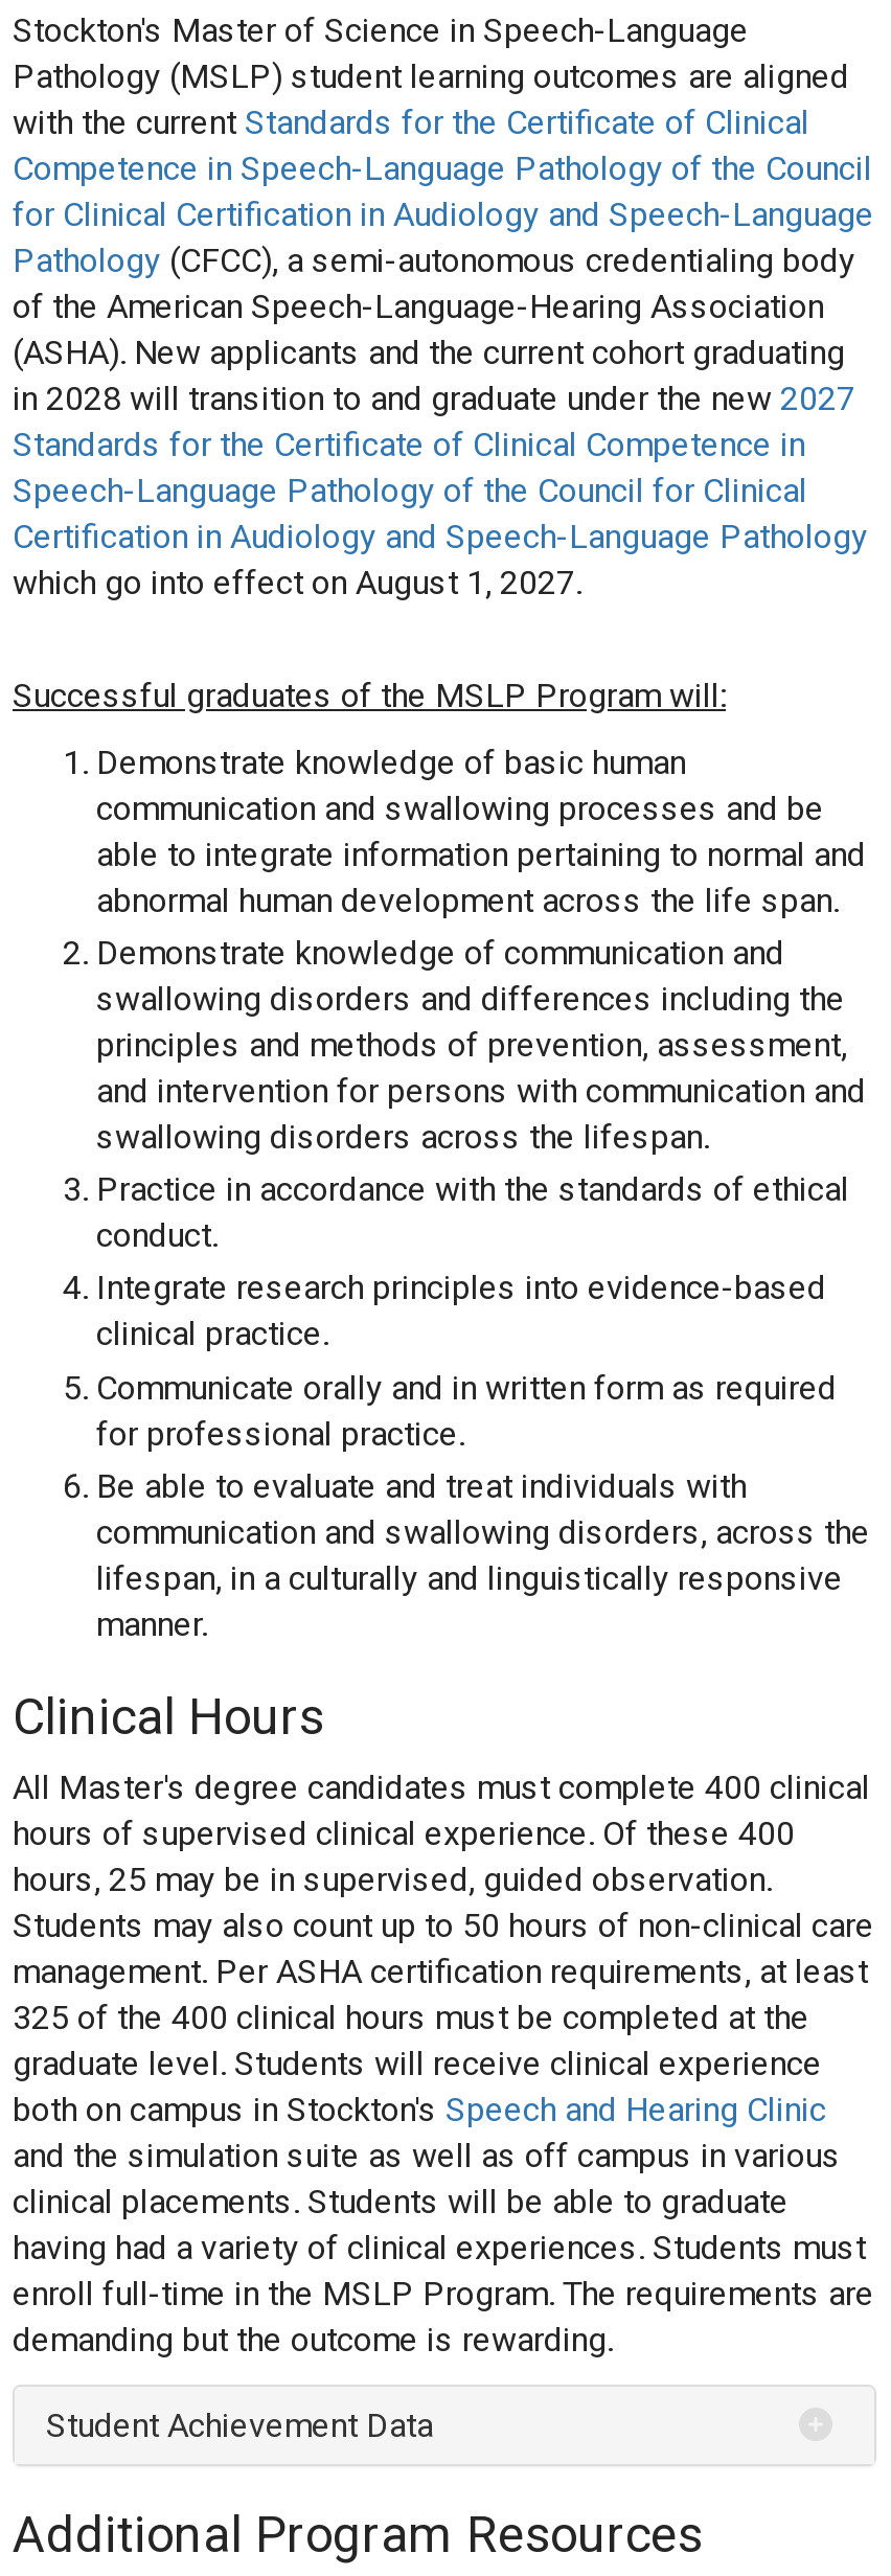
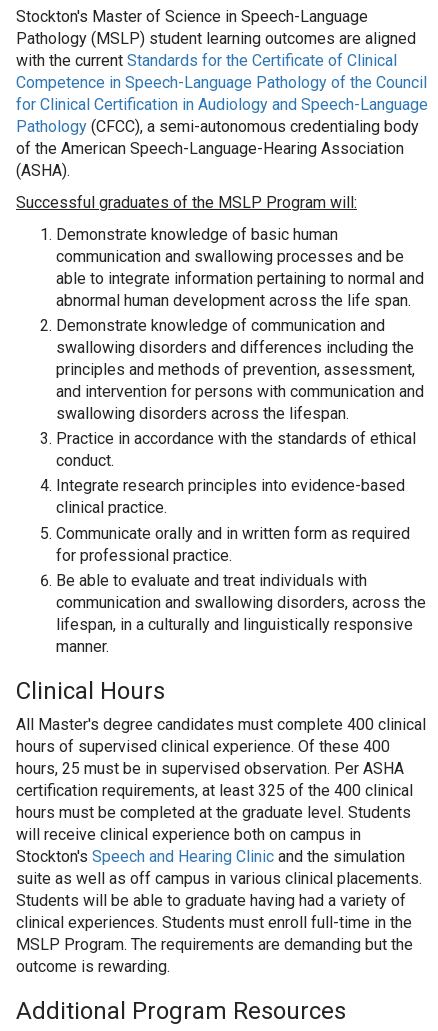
[13,332,868,602] (ASHA). New applicants and the current cohort graduating | in 2028 will transition to and graduate under the new 2027 | Standards for the Certificate of Clinical Competence in | Speech-Language Pathology of the Council for Clinical | Certification in Audiology and Speech-Language Pathology | which go into effect on August 1, 2027. -> [16,161,70,180] (ASHA).
[13,1859,874,2445] hours, 25 may be in supervised, guided observation. | Students may also count up to 50 hours of non-clinical care | management. Per ASHA certification requirements, at least | 325 of the 400 clinical hours must be completed at the | graduate level. Students will receive clinical experience | both on campus in Stockton's Speech and Hearing Clinic | and the simulation suite as well as off campus in various | clinical placements. Students will be able to graduate | having had a variety of clinical experiences. Students must | enroll full-time in the MSLP Program. The requirements are | demanding but the outcome is rewarding. | Student Achievement Data -> [16,759,422,976] hours, 25 must be in supervised observation. Per ASHA | certification requirements, at least 325 of the 400 clinical | hours must be completed at the graduate level. Students | will receive clinical experience both on campus in | Stockton's Speech and Hearing Clinic and the simulation | suite as well as off campus in various clinical placements. | Students will be able to graduate having had a variety of | clinical experiences. Students must enroll full-time in the | MSLP Program. The requirements are demanding but the | outcome is rewarding.

